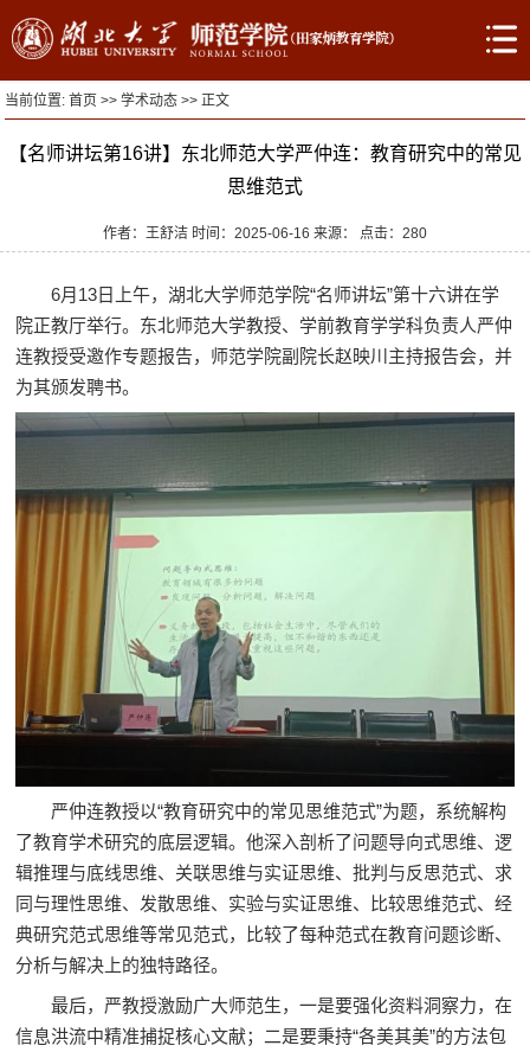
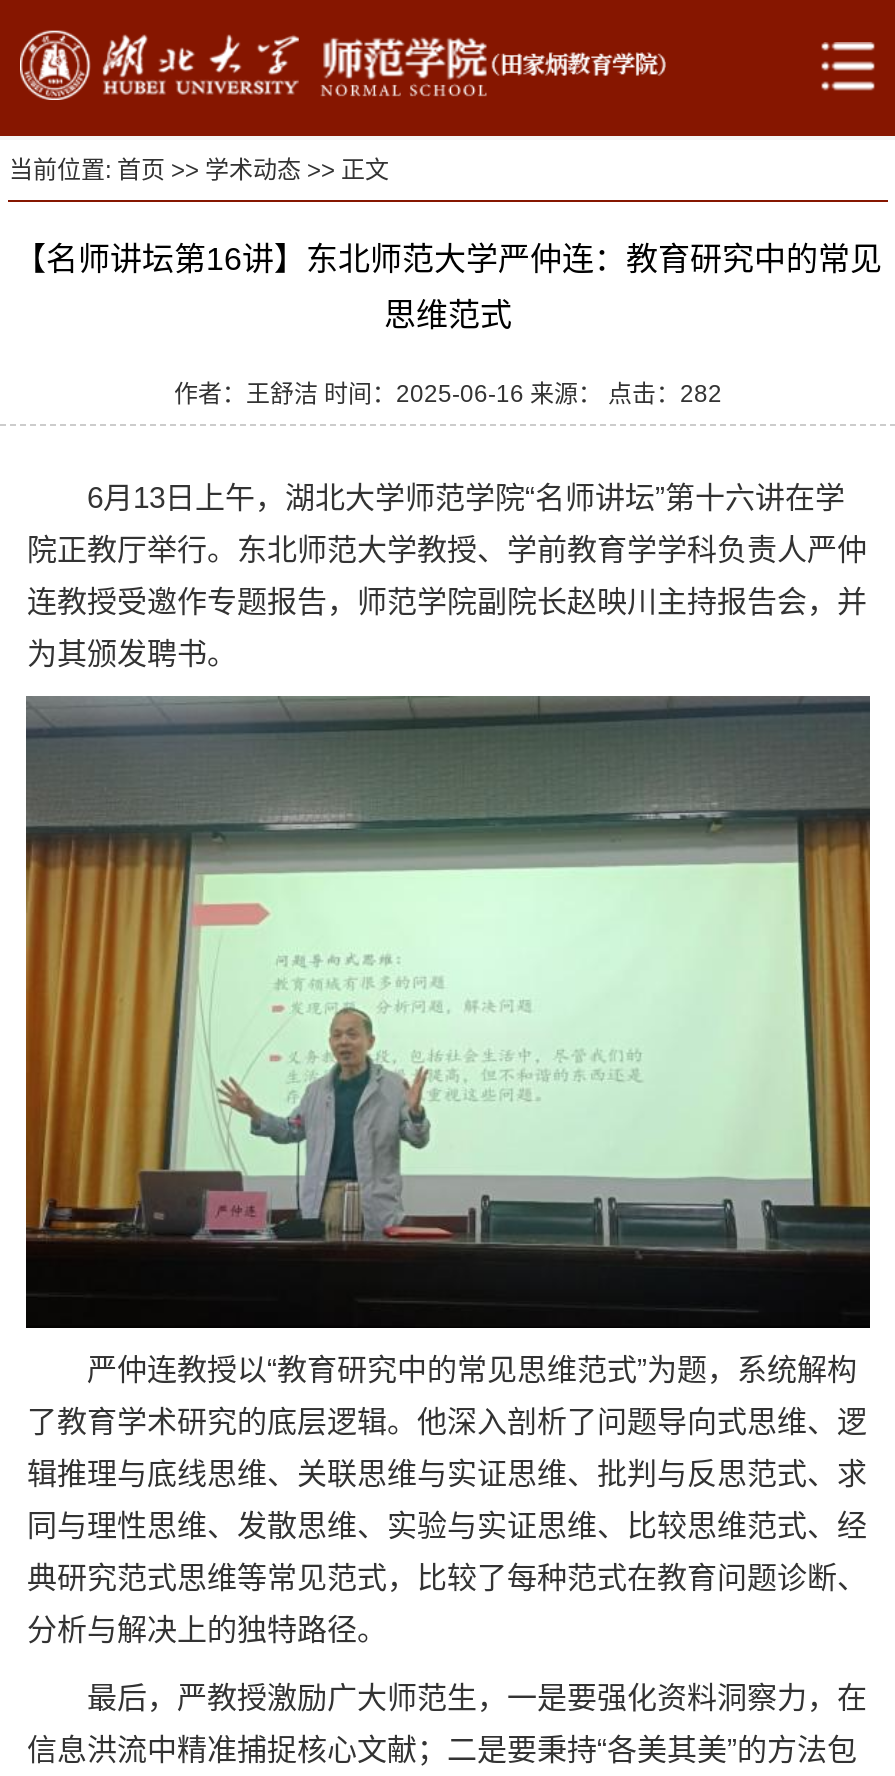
[103,225,427,242] 作者：王舒洁 时间：2025-06-16 来源： 点击：280 -> [174,380,722,408] 作者：王舒洁 时间：2025-06-16 来源： 点击：282

